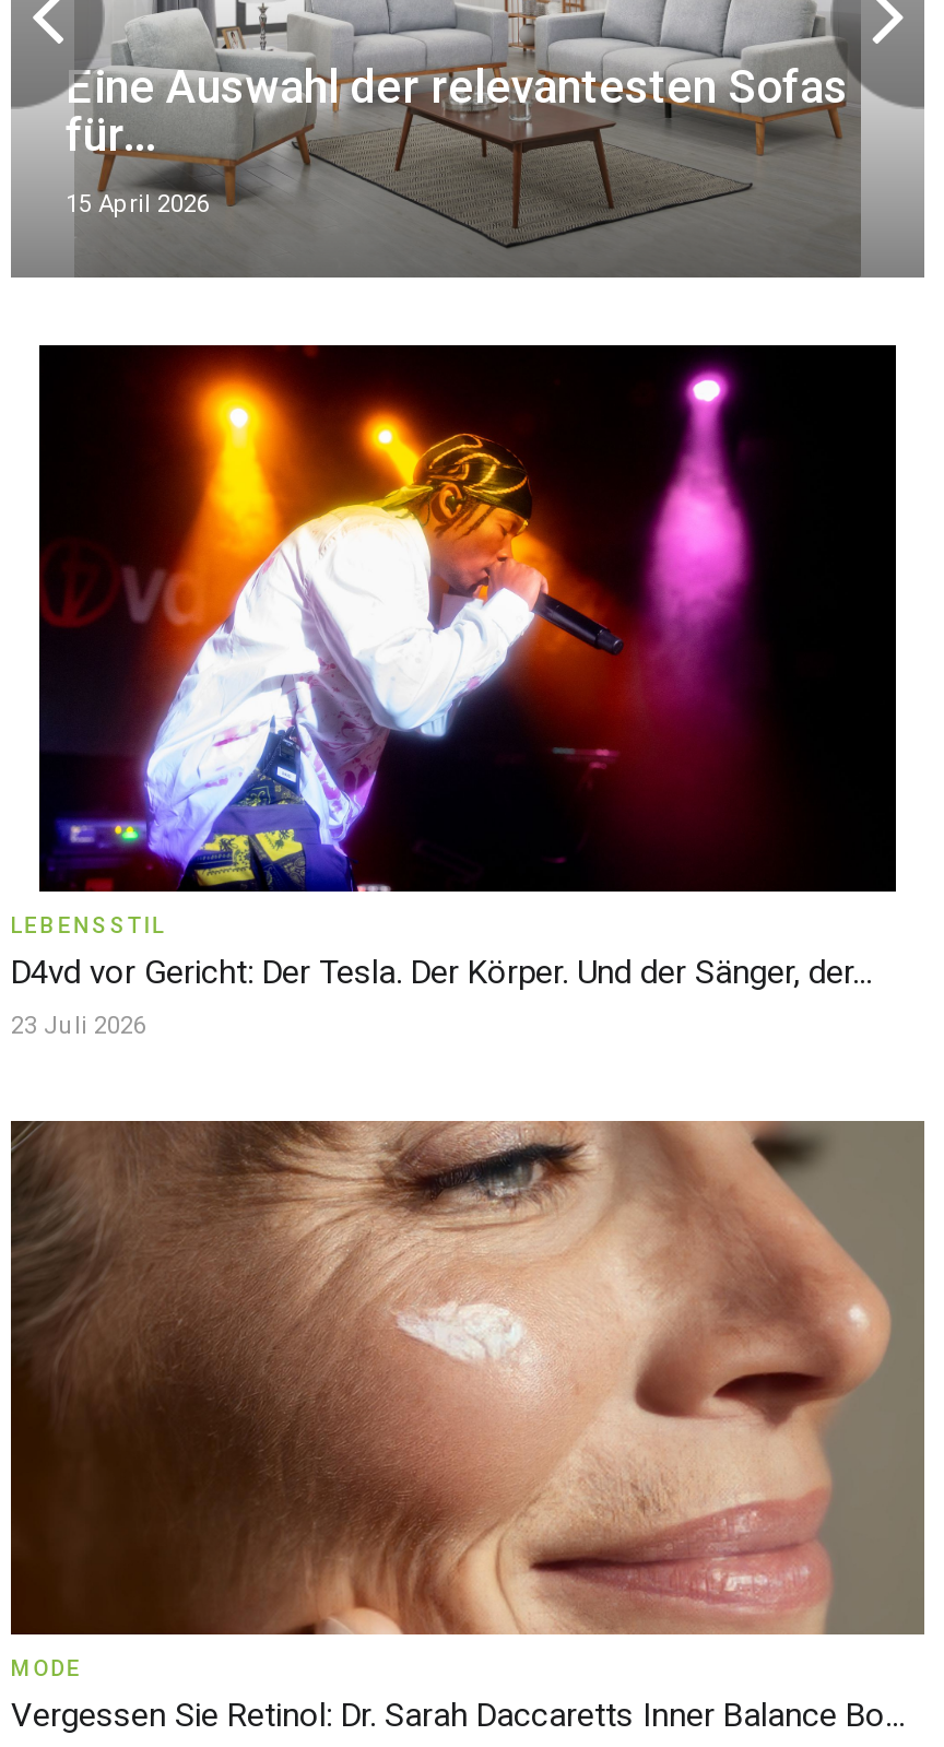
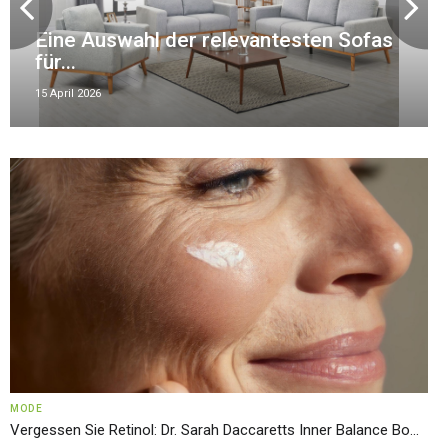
[11,343,924,1040] [image] | LEBENSSTIL | D4vd vor Gericht: Der Tesla. Der Körper. Und der Sänger, der... | 23 Juli 2026 -> none

